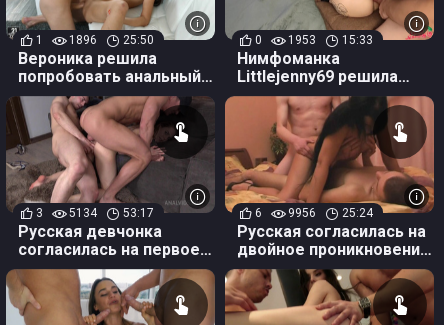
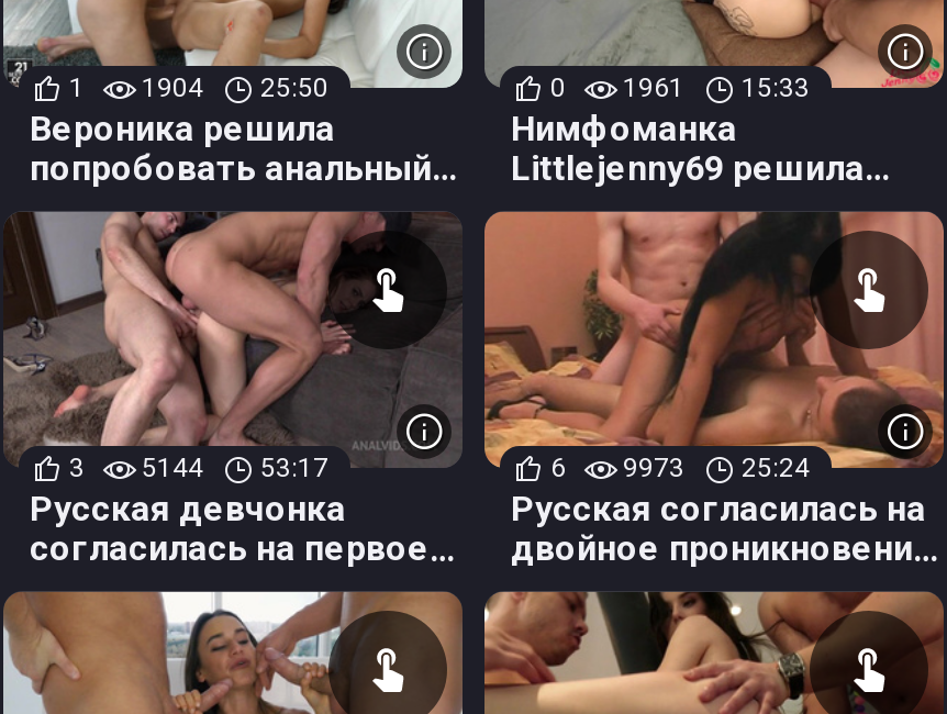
[36,33,154,47] 1 1896 25:50 -> [69,72,328,103] 1 1904 25:50
[255,33,373,47] 0 1953 15:33 -> [550,72,810,103] 0 1961 15:33
[36,206,154,220] 3 5134 53:17 -> [69,453,328,484] 3 5144 53:17
[255,206,373,220] 6 9956 25:24 -> [550,453,810,484] 6 9973 25:24

